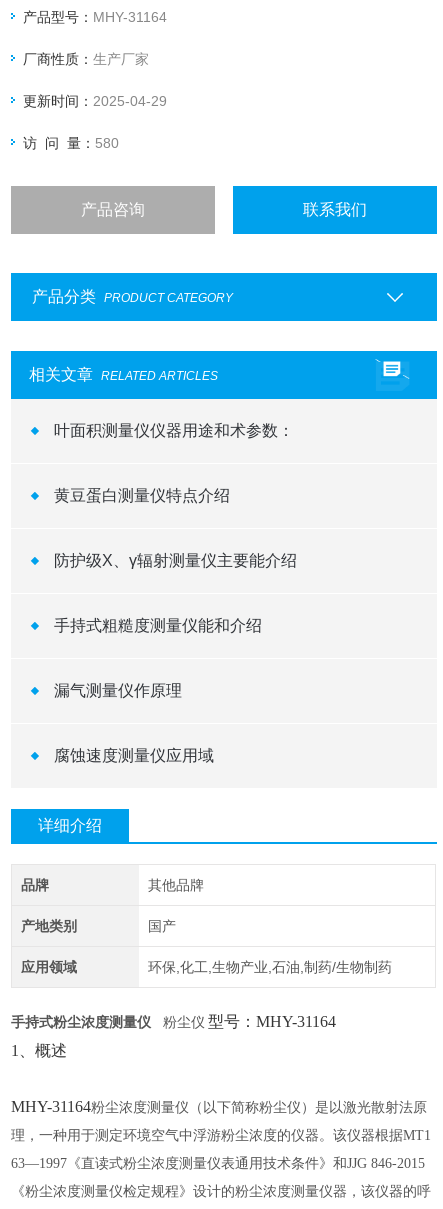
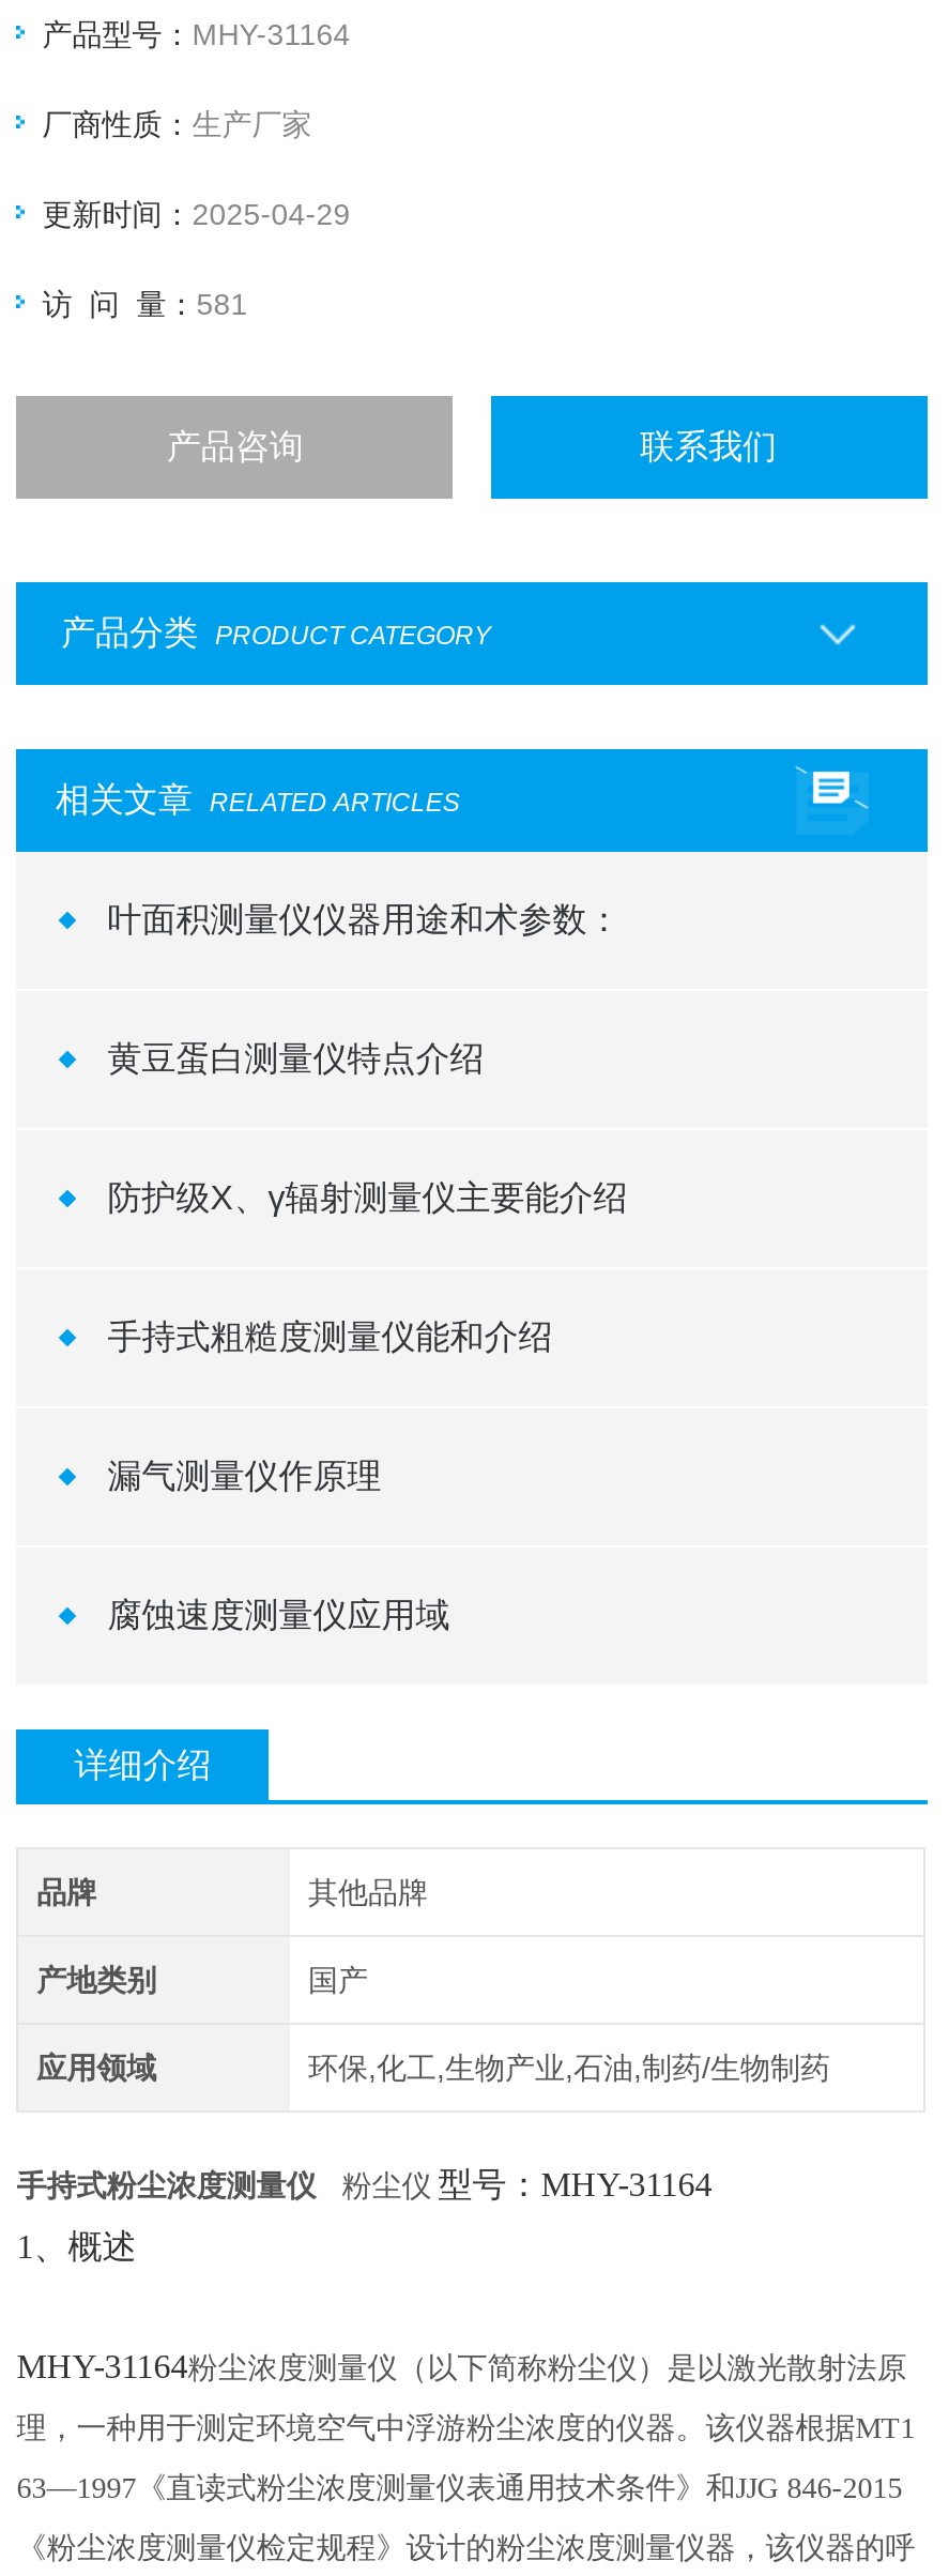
[23,135,119,151] 访 问 量：580 -> [42,287,248,321] 访 问 量：581

